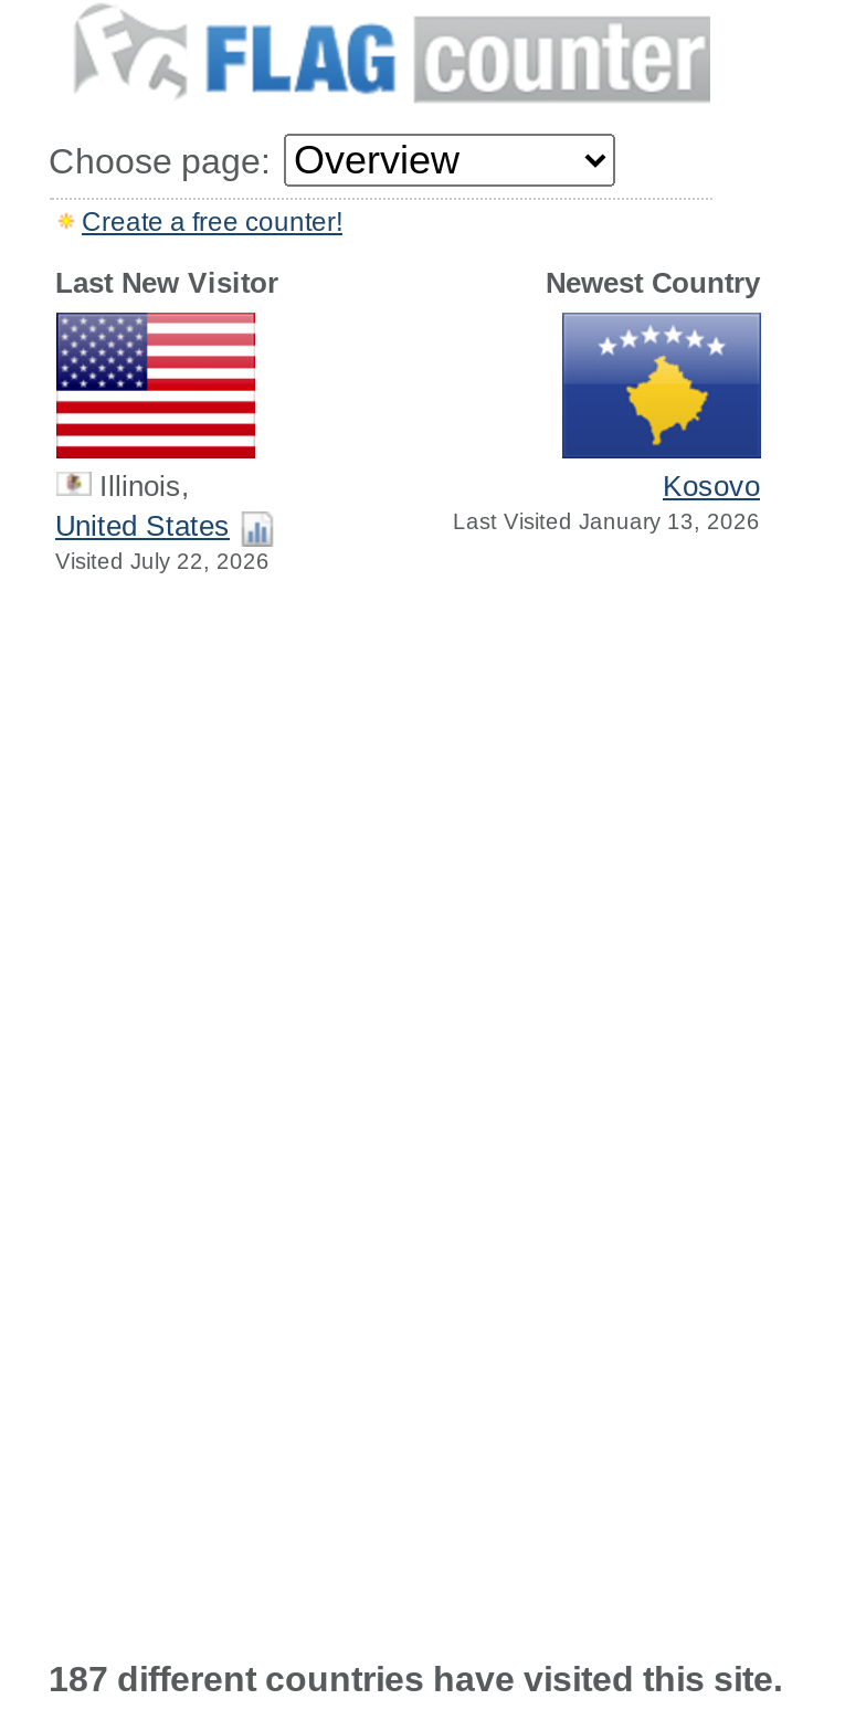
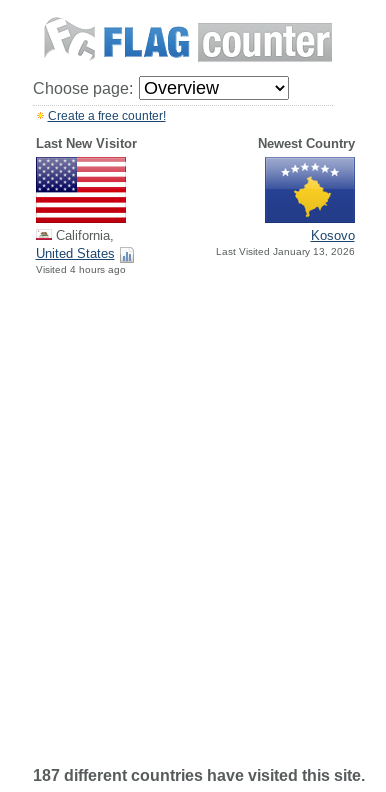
[91,470,190,503] Illinois, -> [51,228,113,243] California,
[55,550,270,574] Visited July 22, 2026 -> [35,264,125,275] Visited 4 hours ago

